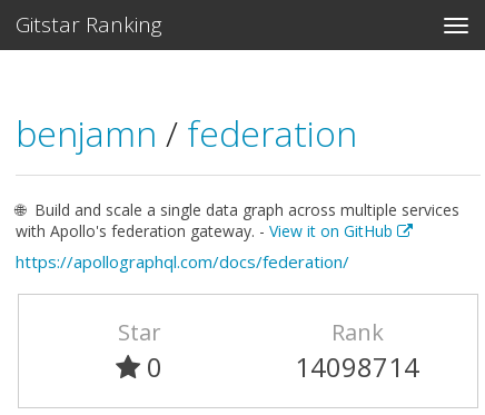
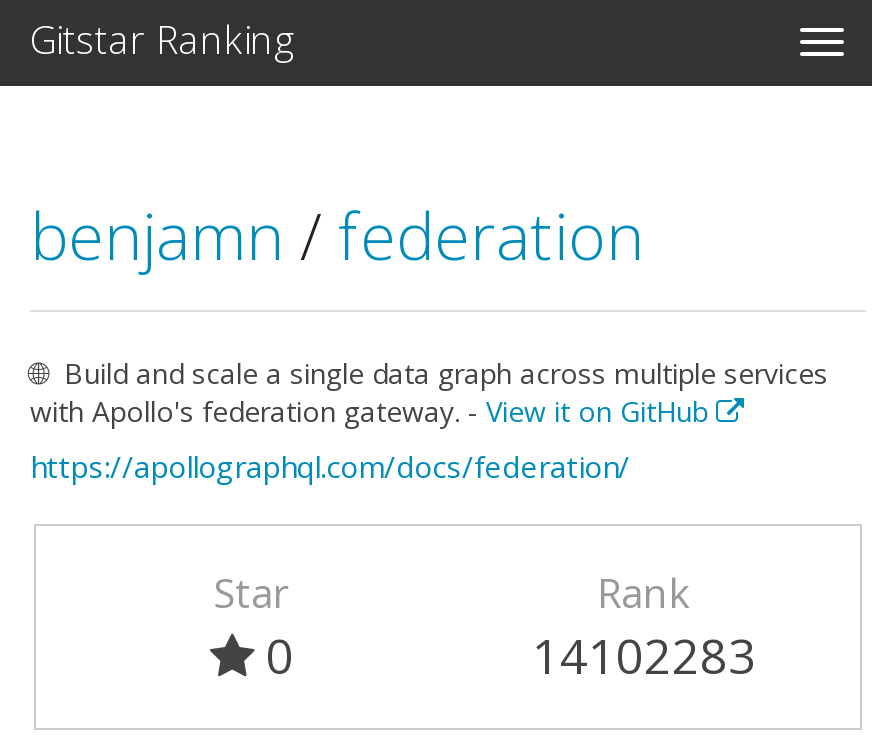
[295,348,419,385] 14098714 -> [532,622,756,688] 14102283

